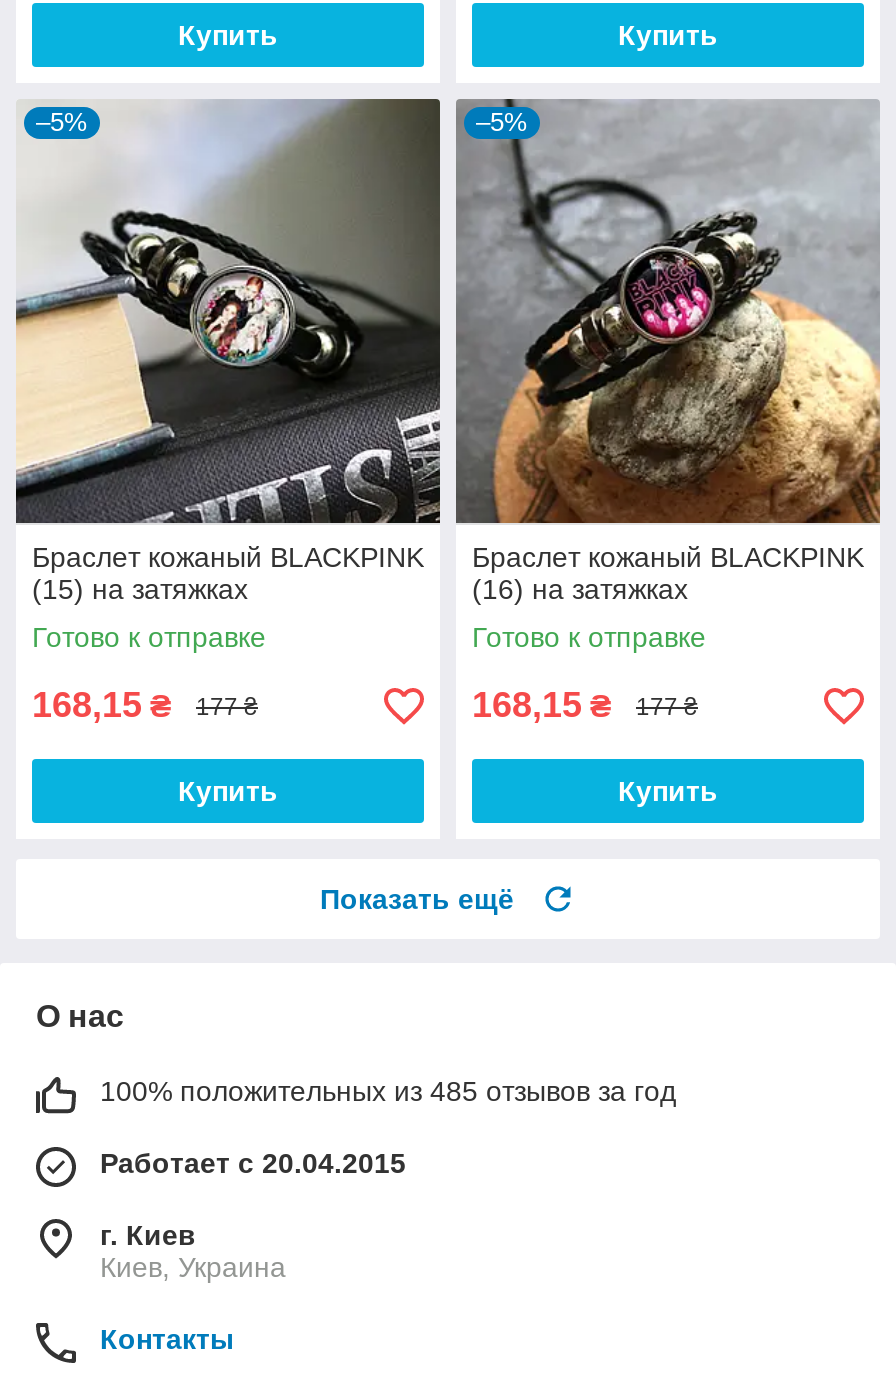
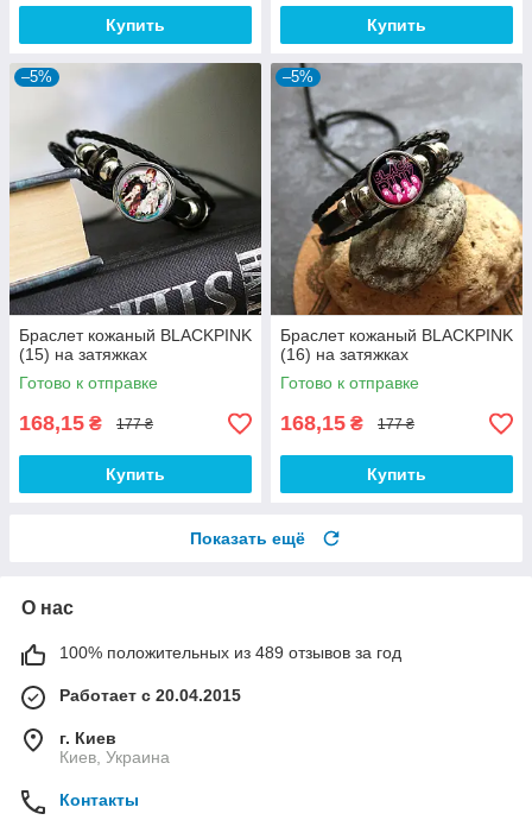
[100,1076,676,1108] 100% положительных из 485 отзывов за год -> [59,643,401,662] 100% положительных из 489 отзывов за год

